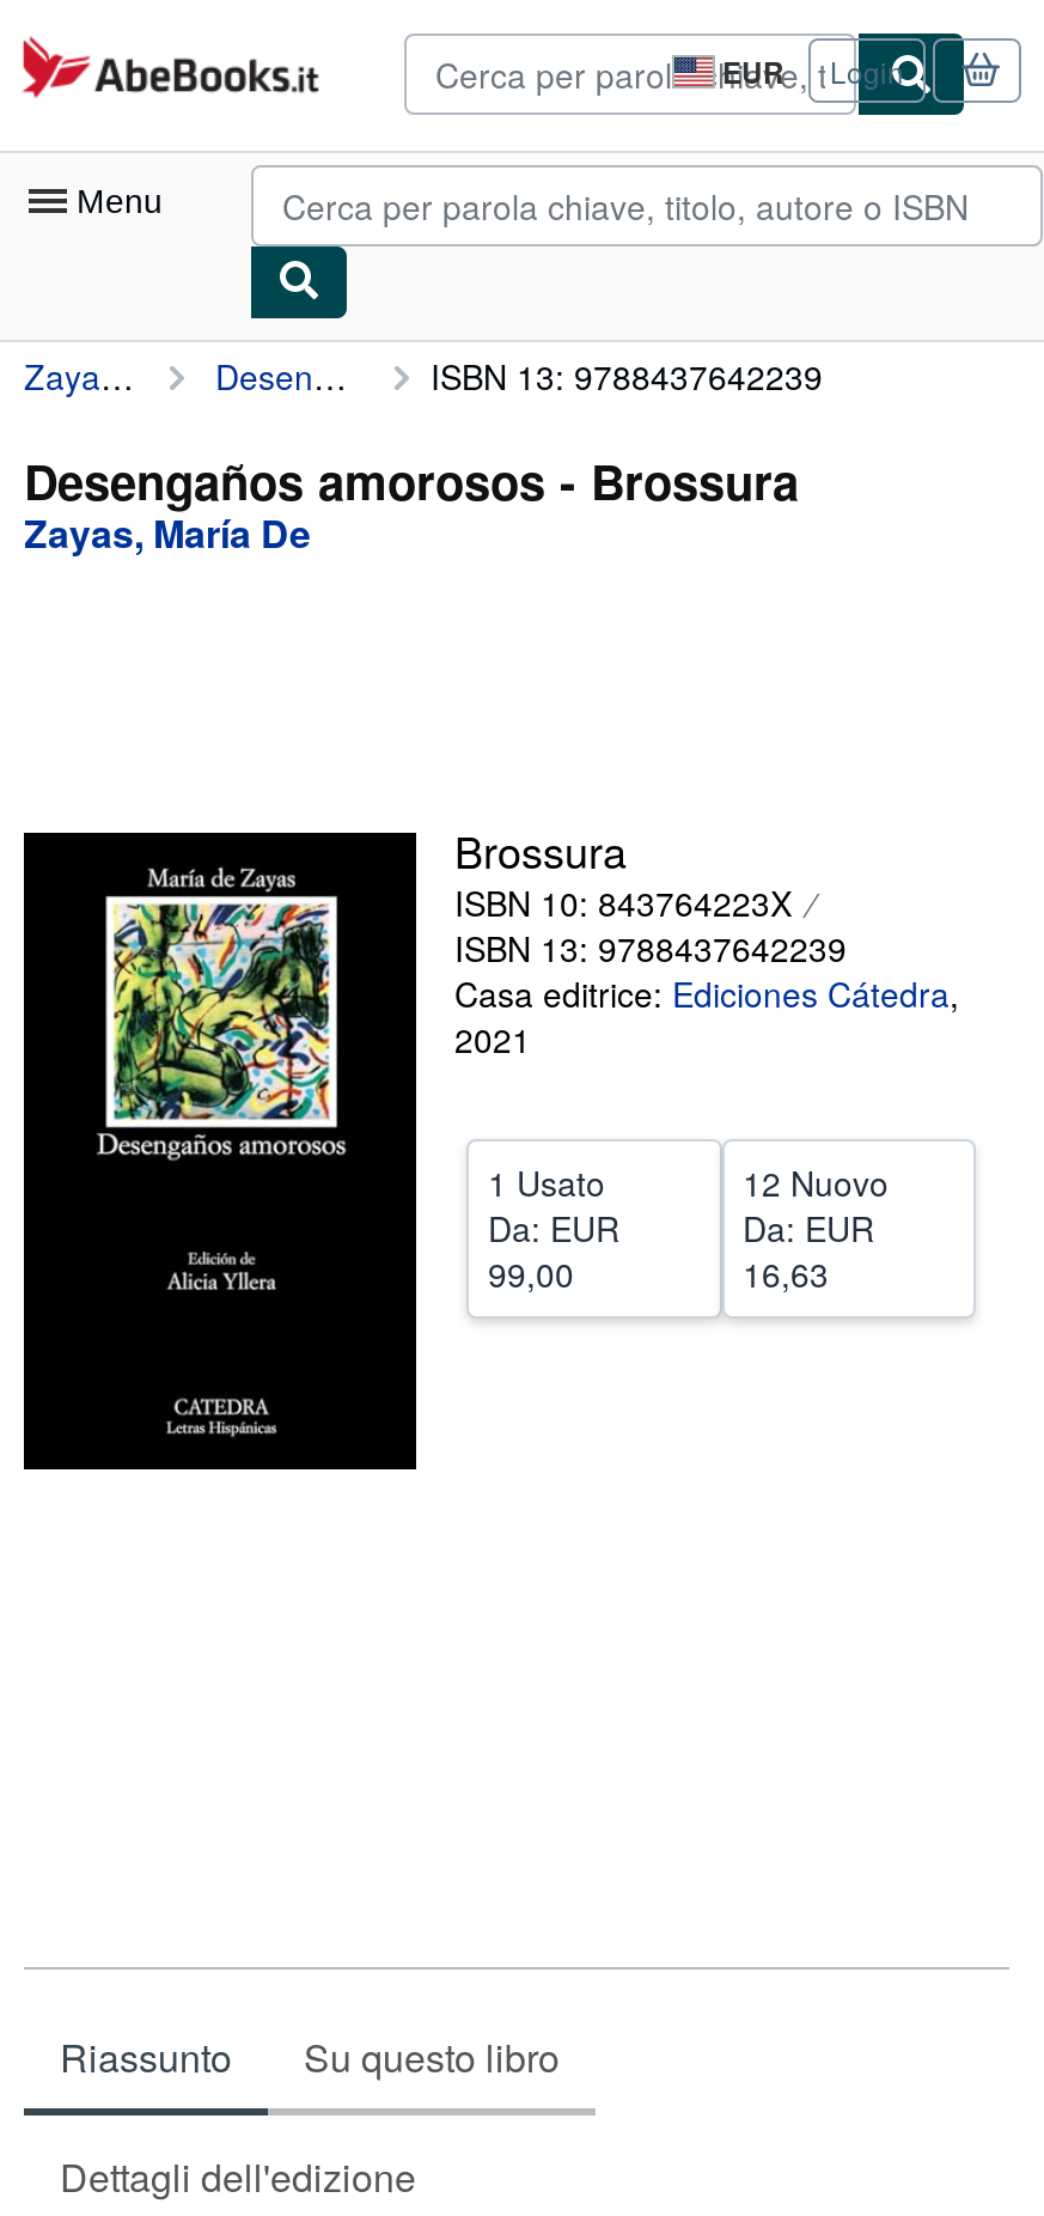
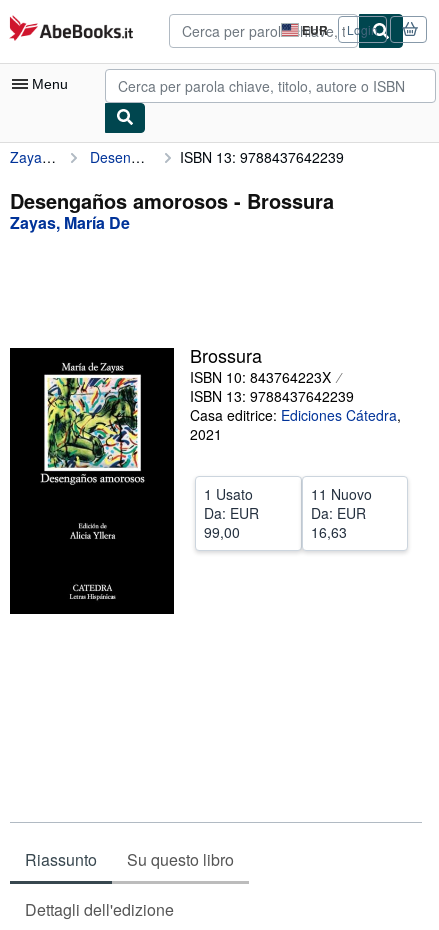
[743,1158,889,1206] 12 Nuovo -> [310,484,371,504] 11 Nuovo

